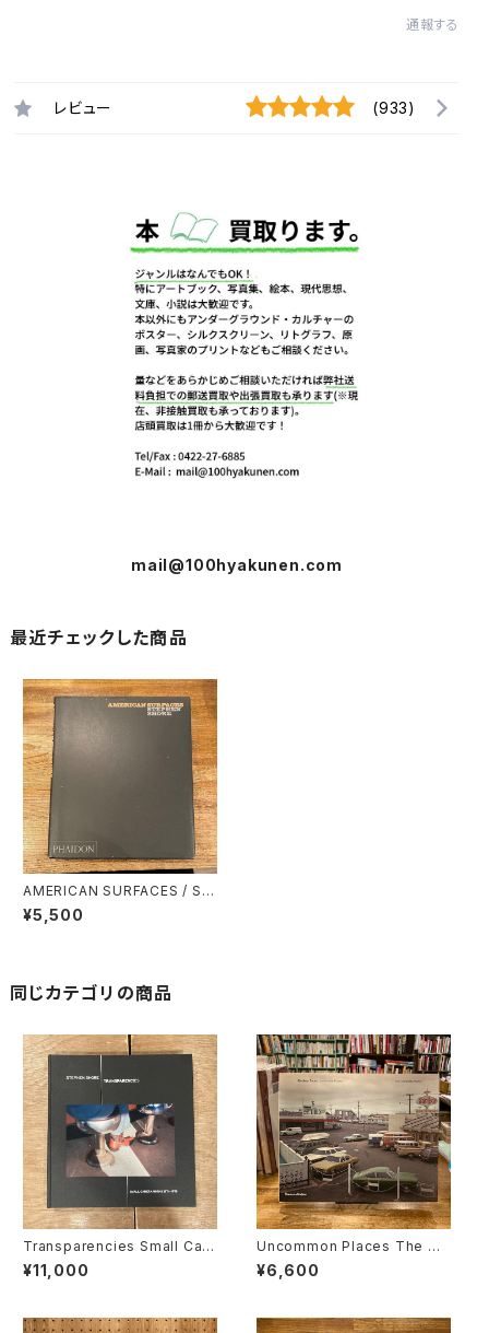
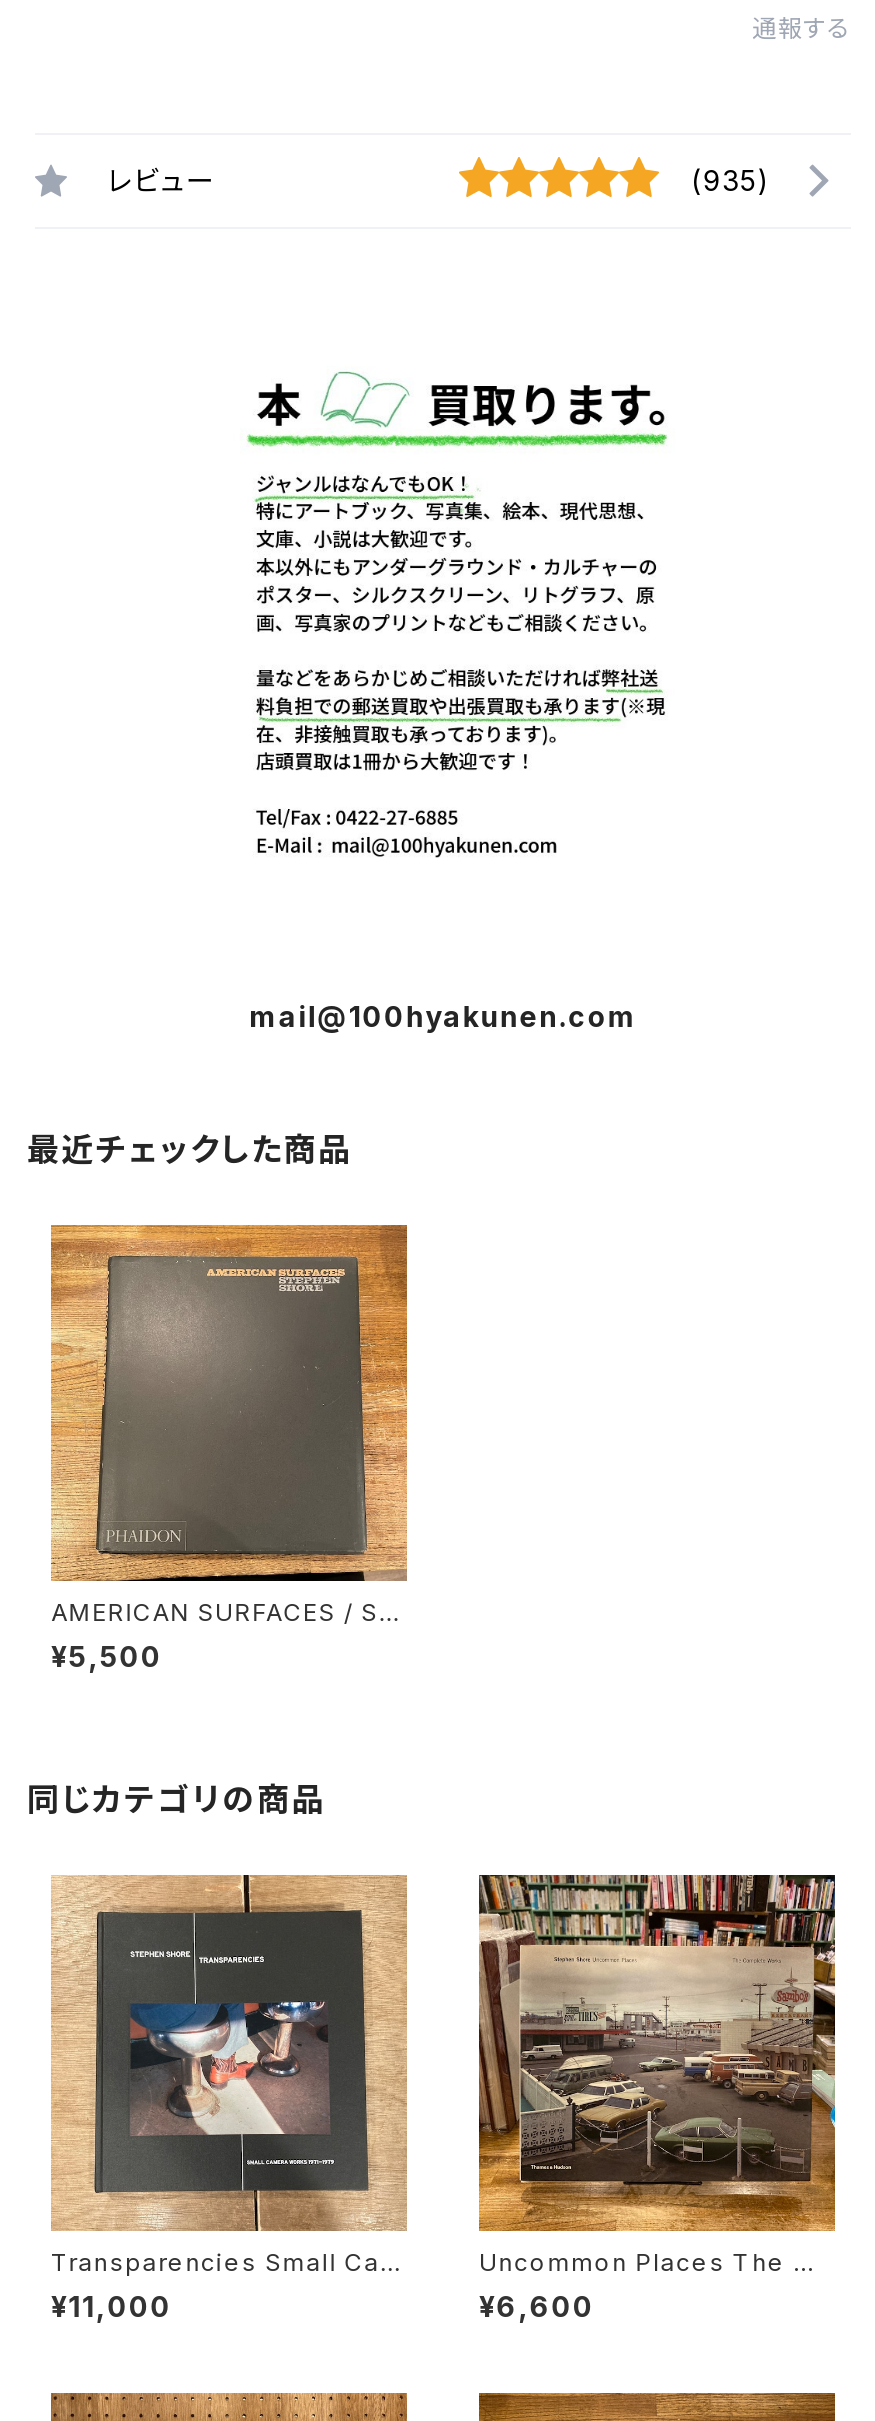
[372,98,416,117] (933) -> [691,163,771,197] (935)

